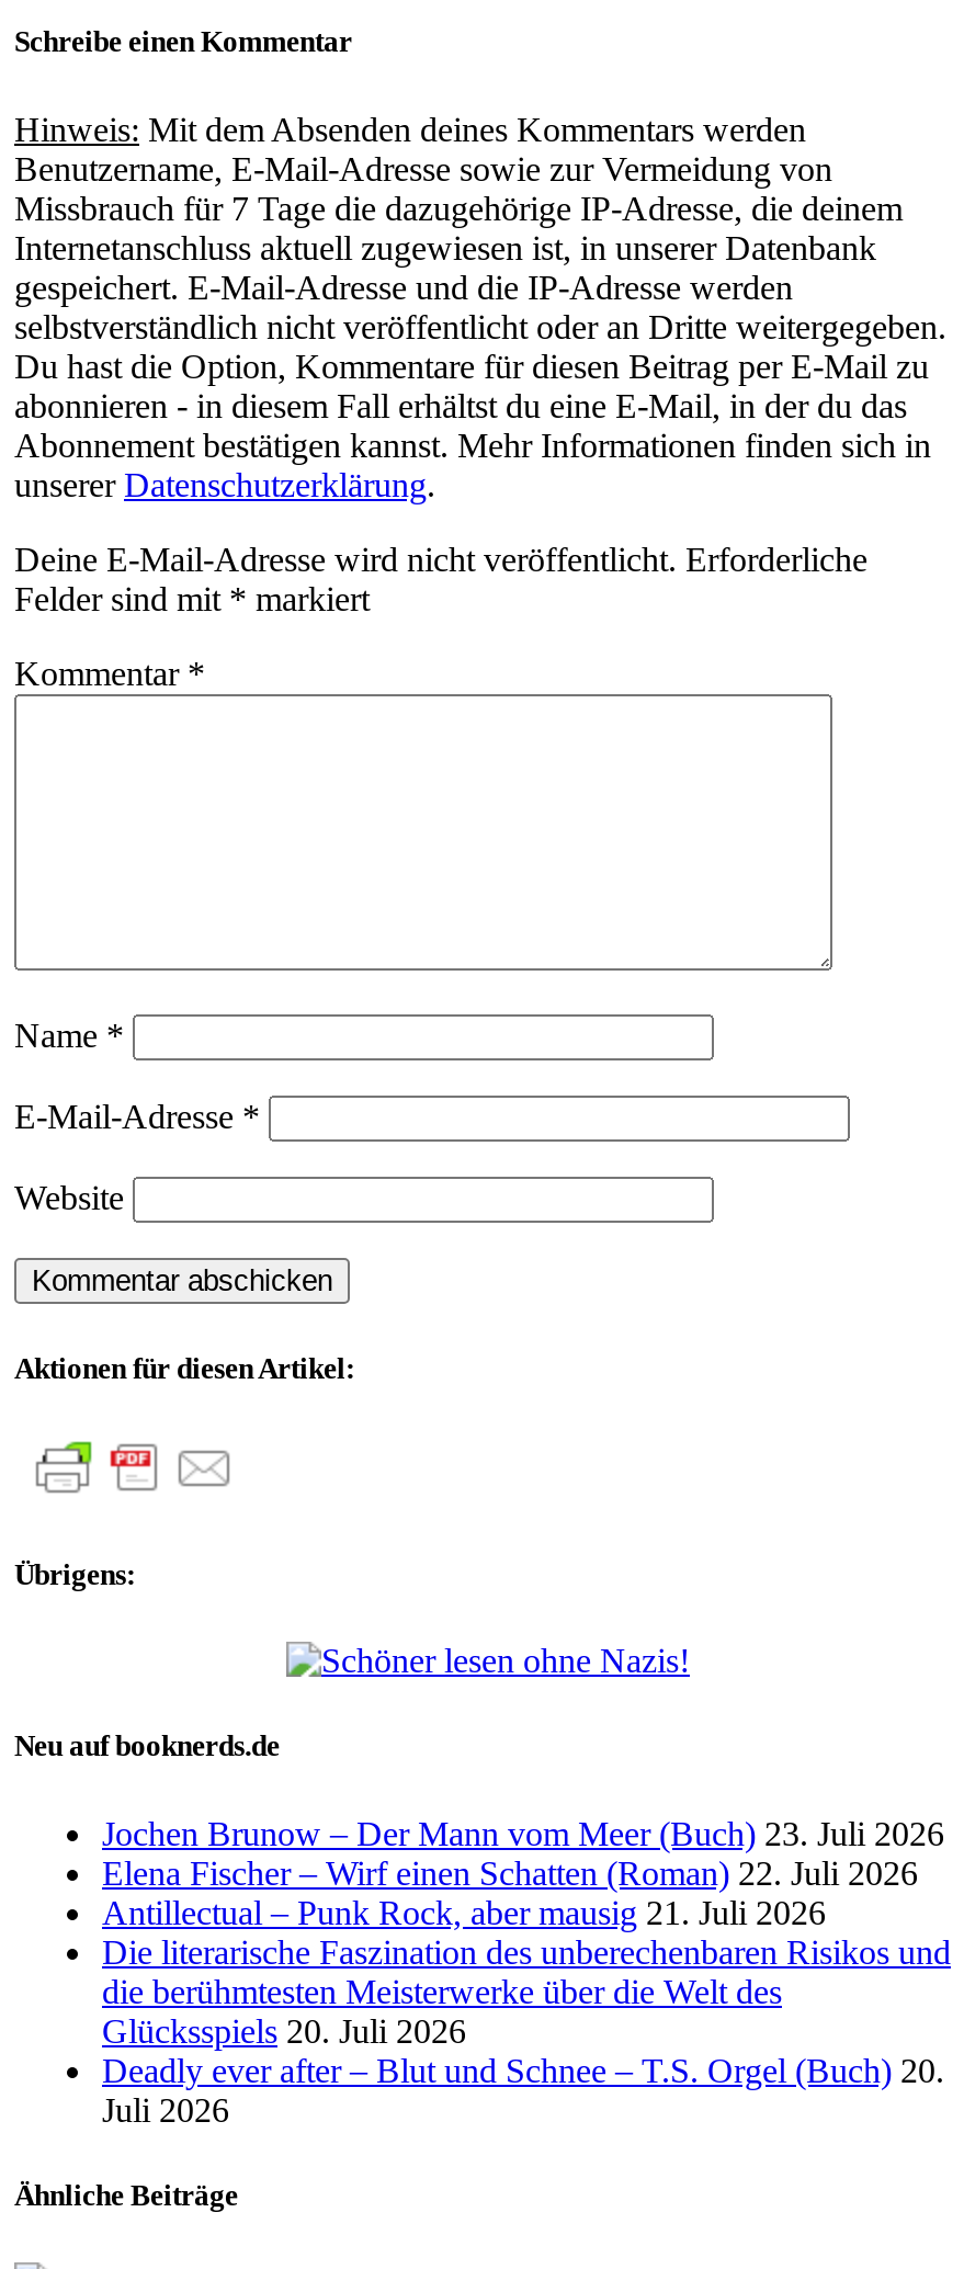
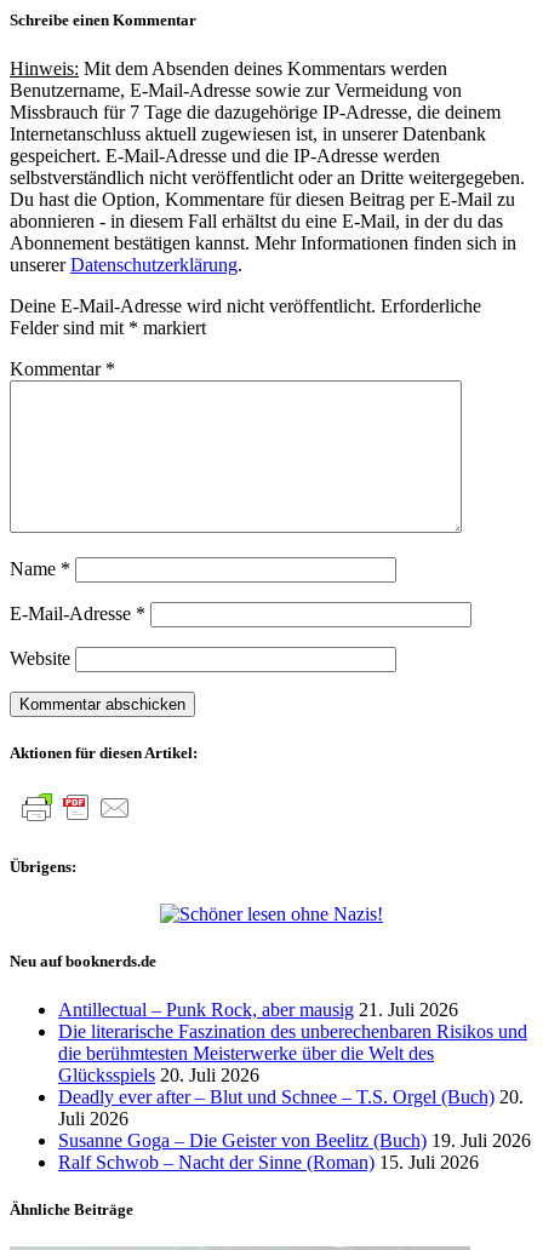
[102,1814,944,1891] Jochen Brunow – Der Mann vom Meer (Buch) 23. Juli 2026 | Elena Fischer – Wirf einen Schatten (Roman) 22. Juli 2026 -> none
moved [102,1893,951,2128] -> [58,999,527,1128]: Antillectual – Punk Rock, aber mausig 21. Juli 2026 | Die literarische Faszination des unberechenbaren Risikos und | die berühmtesten Meisterwerke über die Welt des | Glücksspiels 20. Juli 2026 | Deadly ever after – Blut und Schnee – T.S. Orgel (Buch) 20. | Juli 2026
none -> [58,1130,531,1172] Susanne Goga – Die Geister von Beelitz (Buch) 19. Juli 2026 | Ralf Schwob – Nacht der Sinne (Roman) 15. Juli 2026

